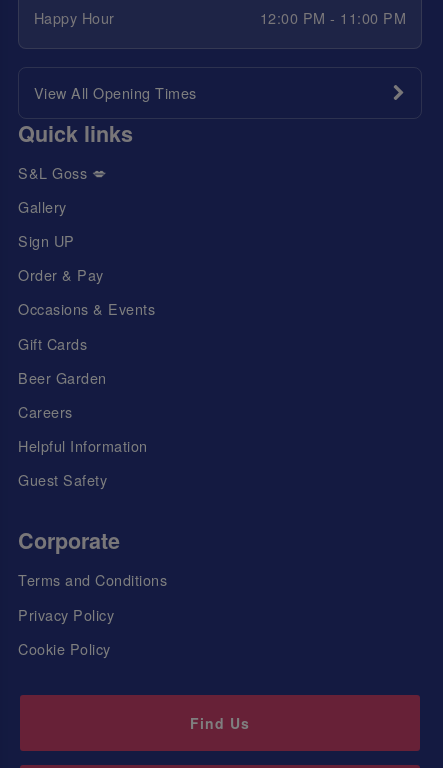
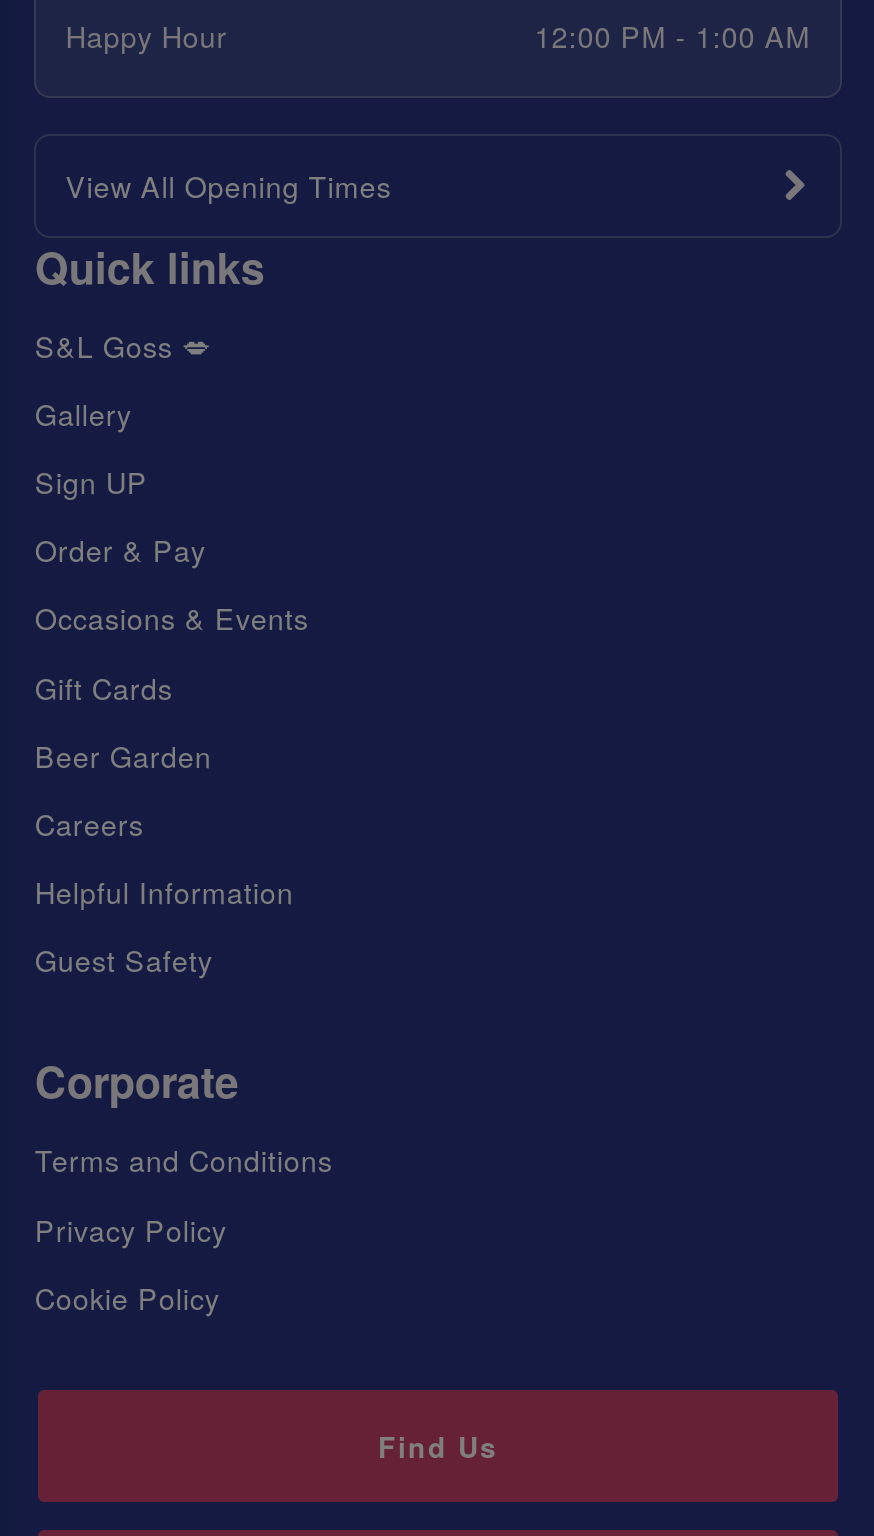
[260,7,406,28] 12:00 PM - 11:00 PM -> [534,13,810,55] 12:00 PM - 1:00 AM

